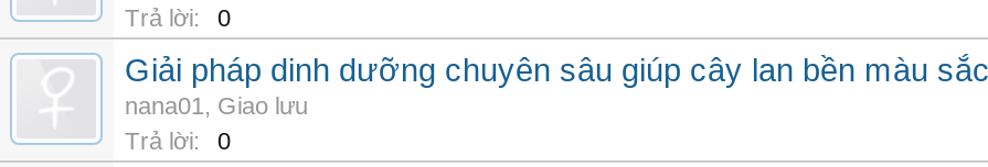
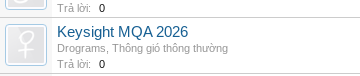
[125,53,988,119] Giải pháp dinh dưỡng chuyên sâu giúp cây lan bền màu sắc | nana01, Giao lưu -> [57,24,228,54] Keysight MQA 2026 | Drograms, Thông gió thông thường

